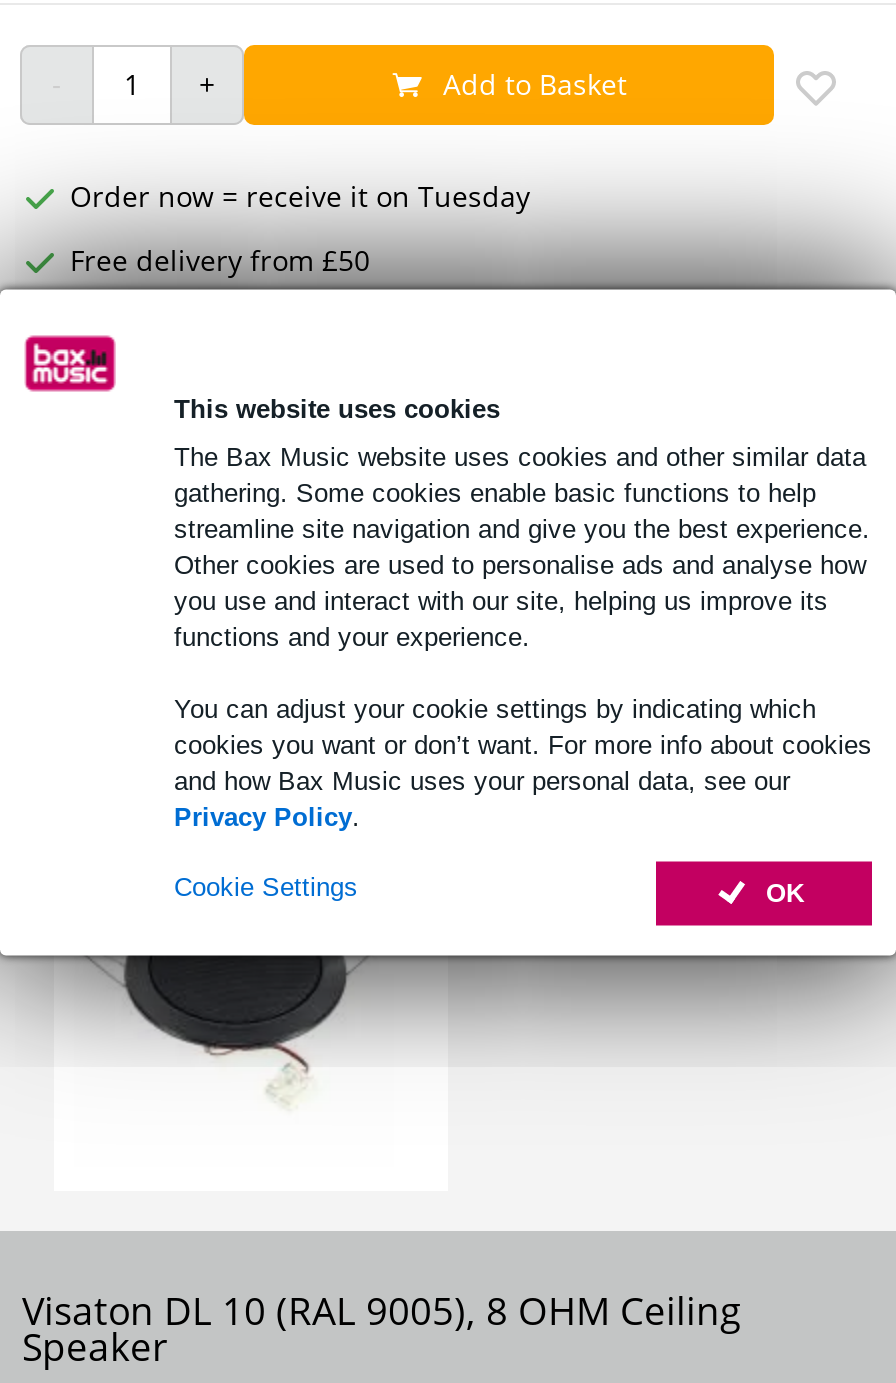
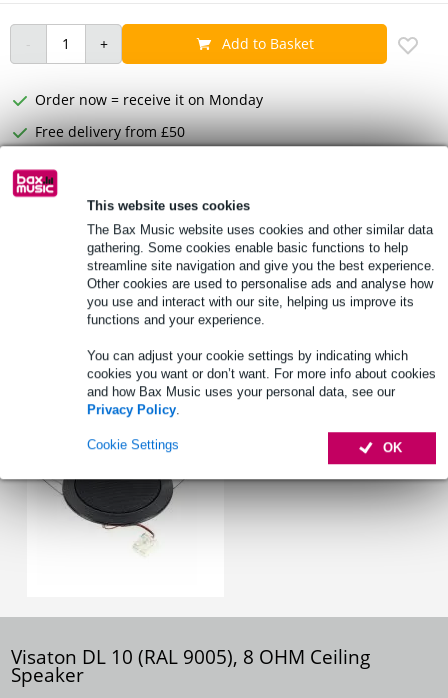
[70,176,530,214] Order now = receive it on Tuesday -> [35,90,263,109] Order now = receive it on Monday

